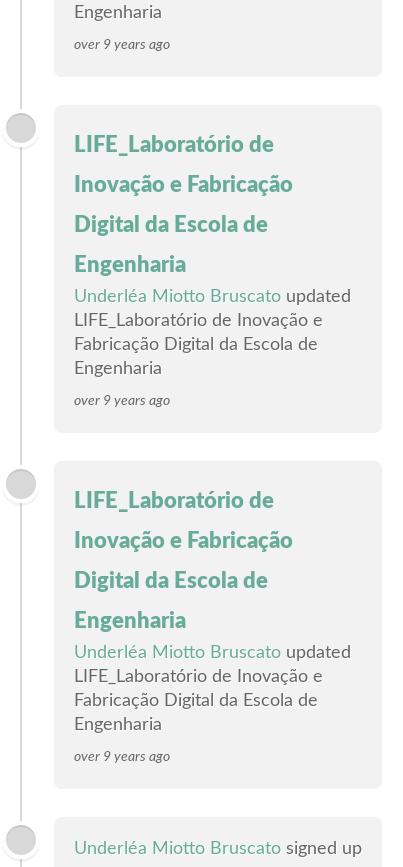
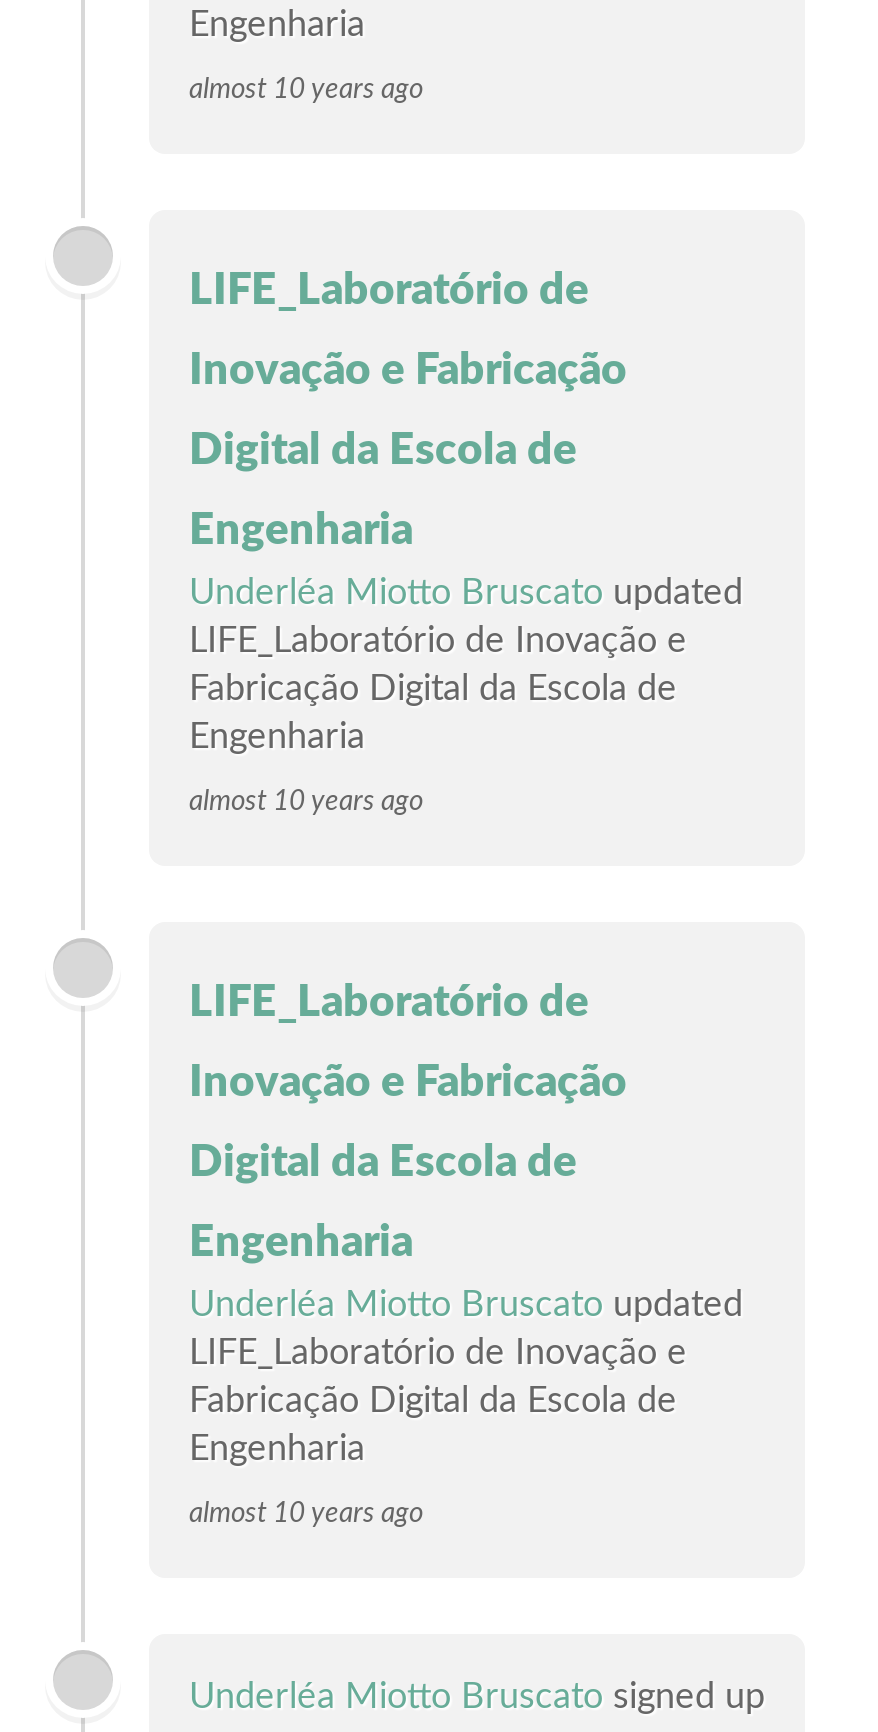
[74,38,170,52] over 9 years ago -> [189,76,423,104] almost 10 years ago
[74,394,170,408] over 9 years ago -> [189,788,423,816] almost 10 years ago
[74,750,170,764] over 9 years ago -> [189,1500,423,1528] almost 10 years ago

